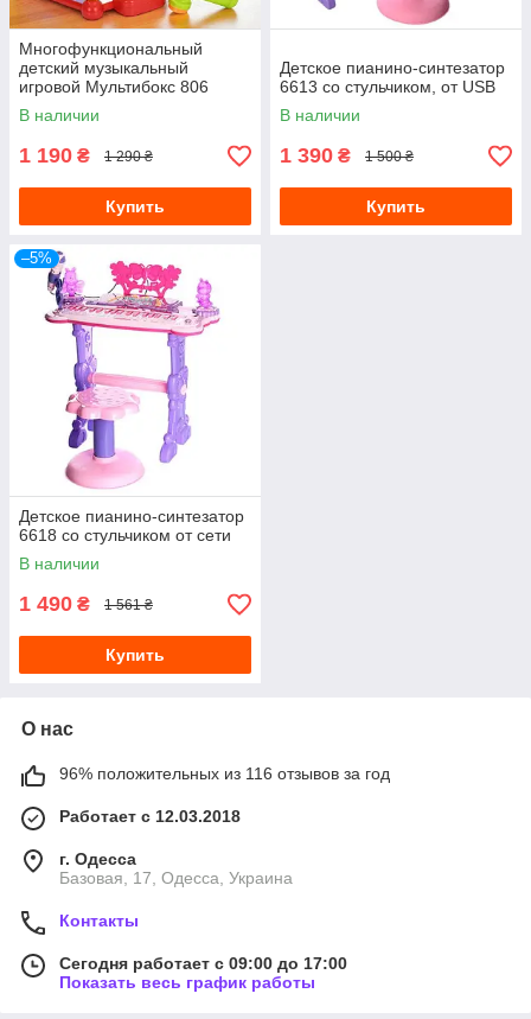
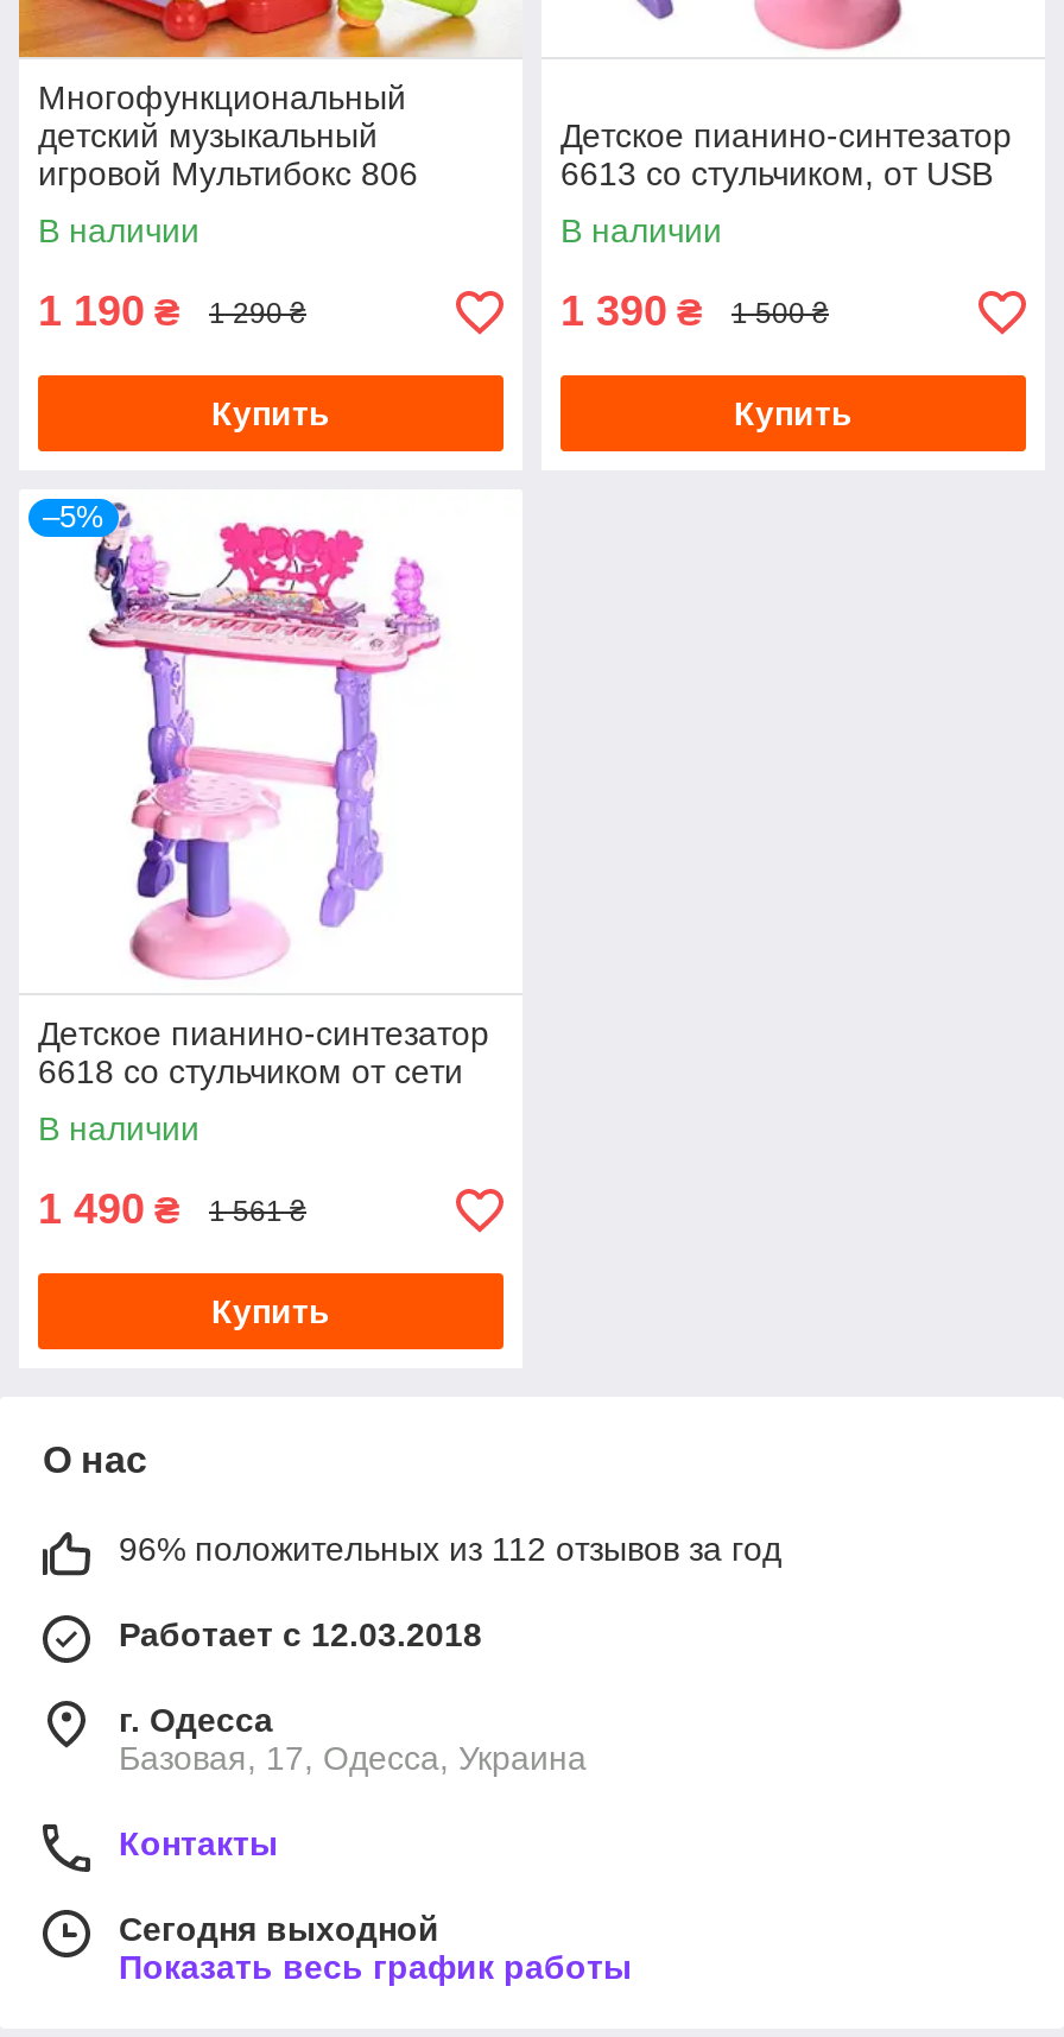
[59,764,390,783] 96% положительных из 116 отзывов за год -> [119,1531,781,1569] 96% положительных из 112 отзывов за год
[59,954,347,973] Сегодня работает с 09:00 до 17:00 -> [119,1911,439,1949] Сегодня выходной

